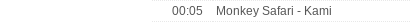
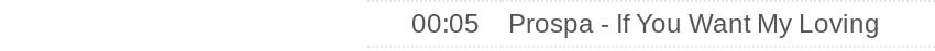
[216,4,332,18] Monkey Safari - Kami -> [508,9,880,39] Prospa - If You Want My Loving

